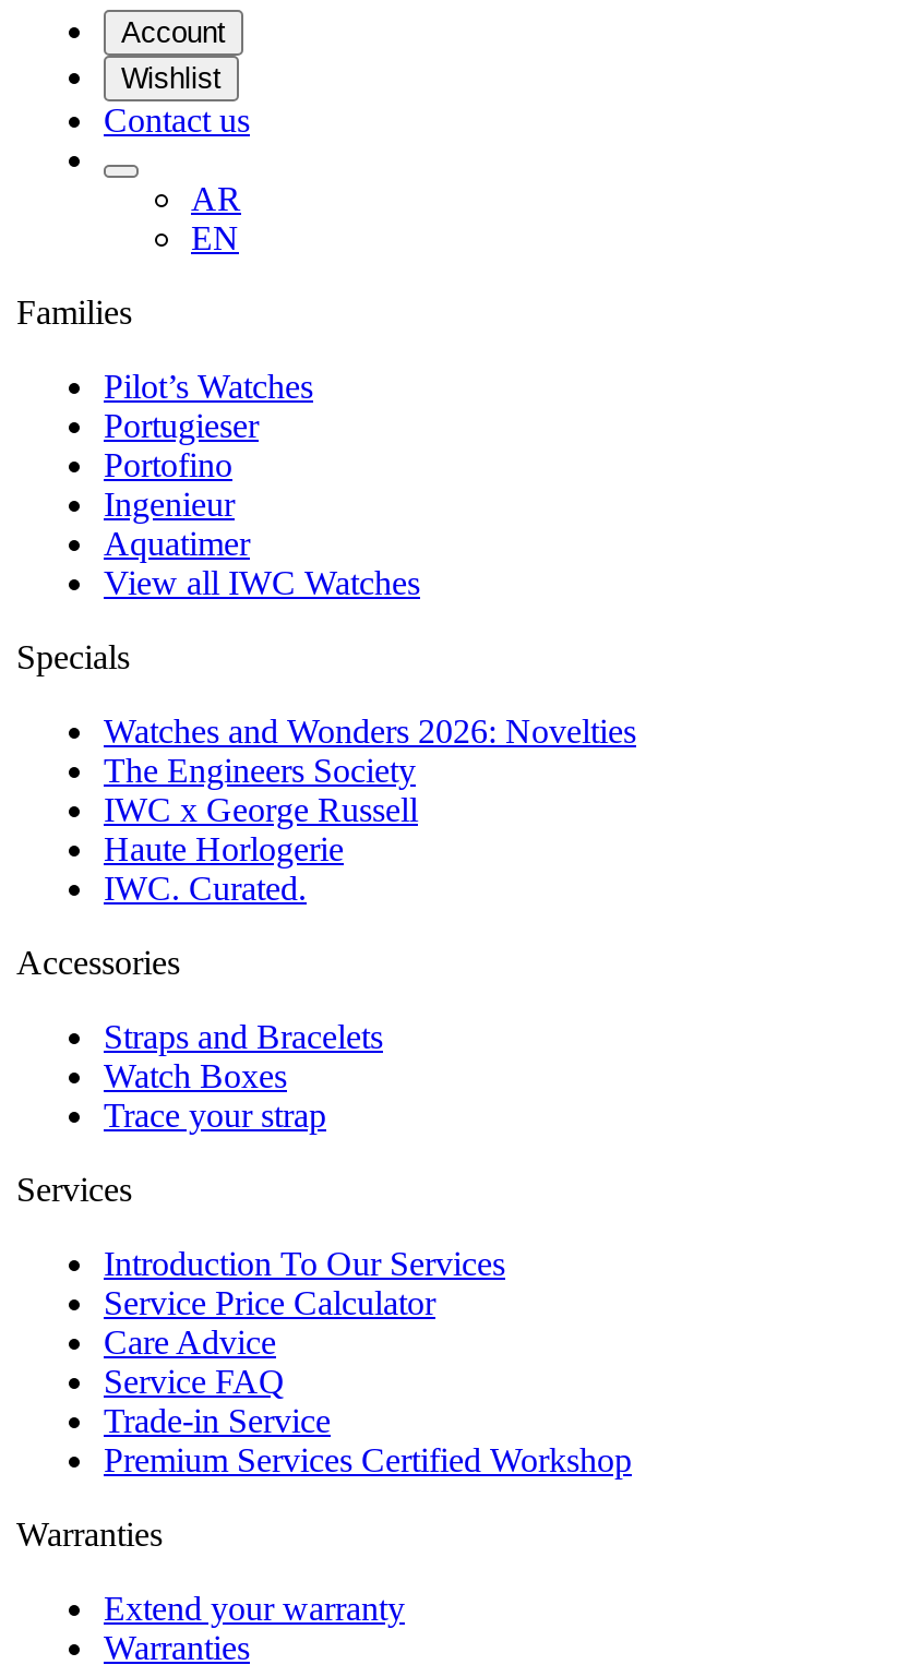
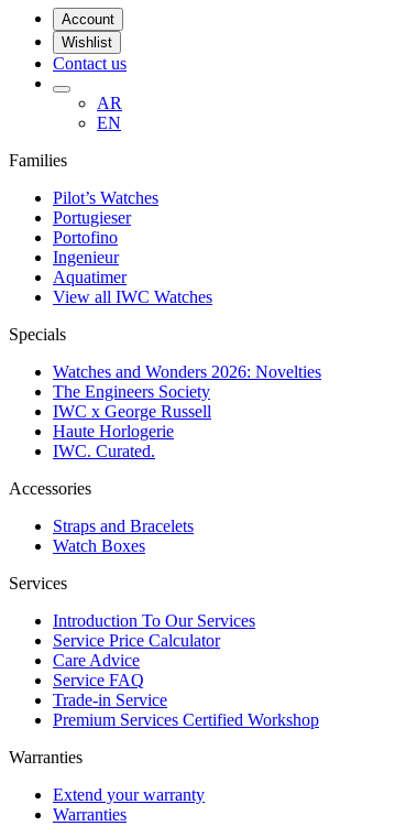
[104,1096,326,1133] Trace your strap -> none

